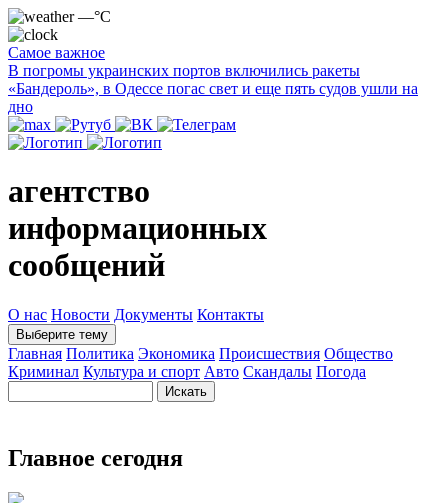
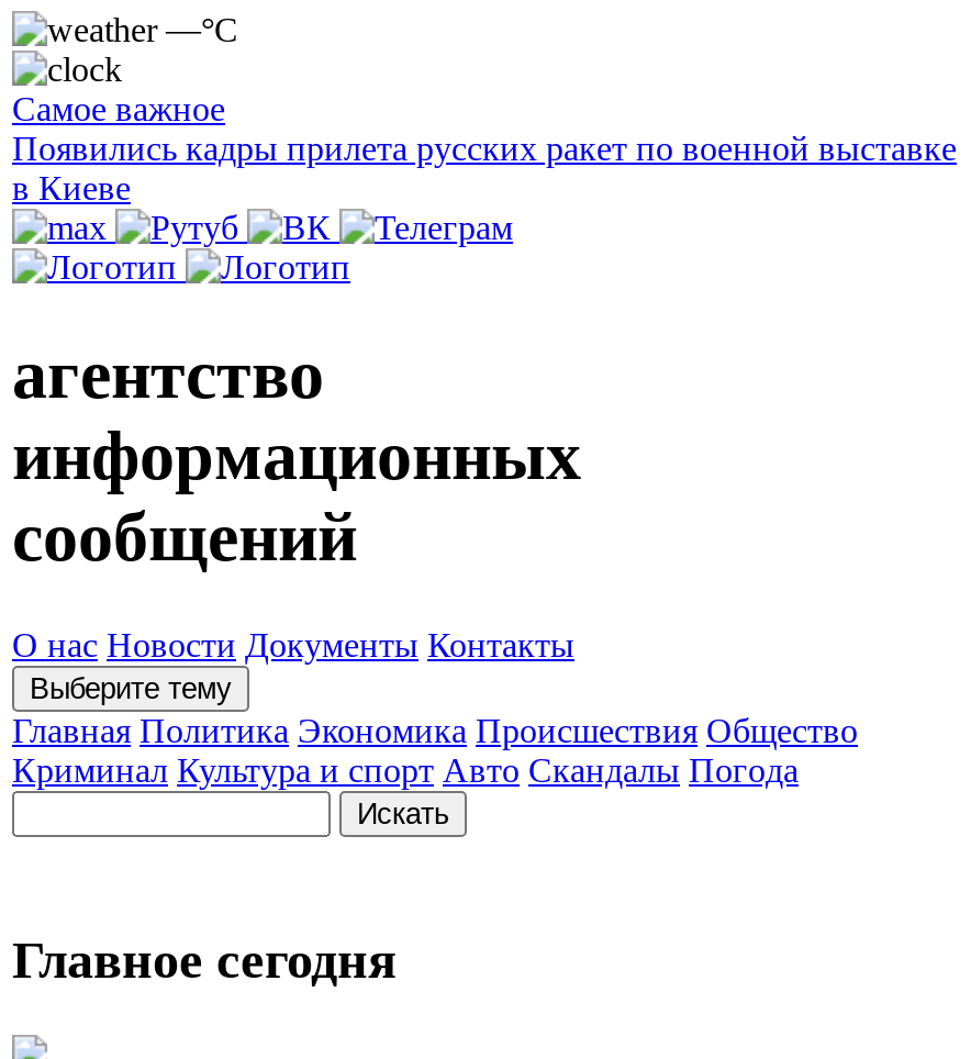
[8,62,418,115] В погромы украинских портов включились ракеты | «Бандероль», в Одессе погас свет и еще пять судов ушли на | дно -> [12,130,957,207] Появились кадры прилета русских ракет по военной выставке | в Киеве

